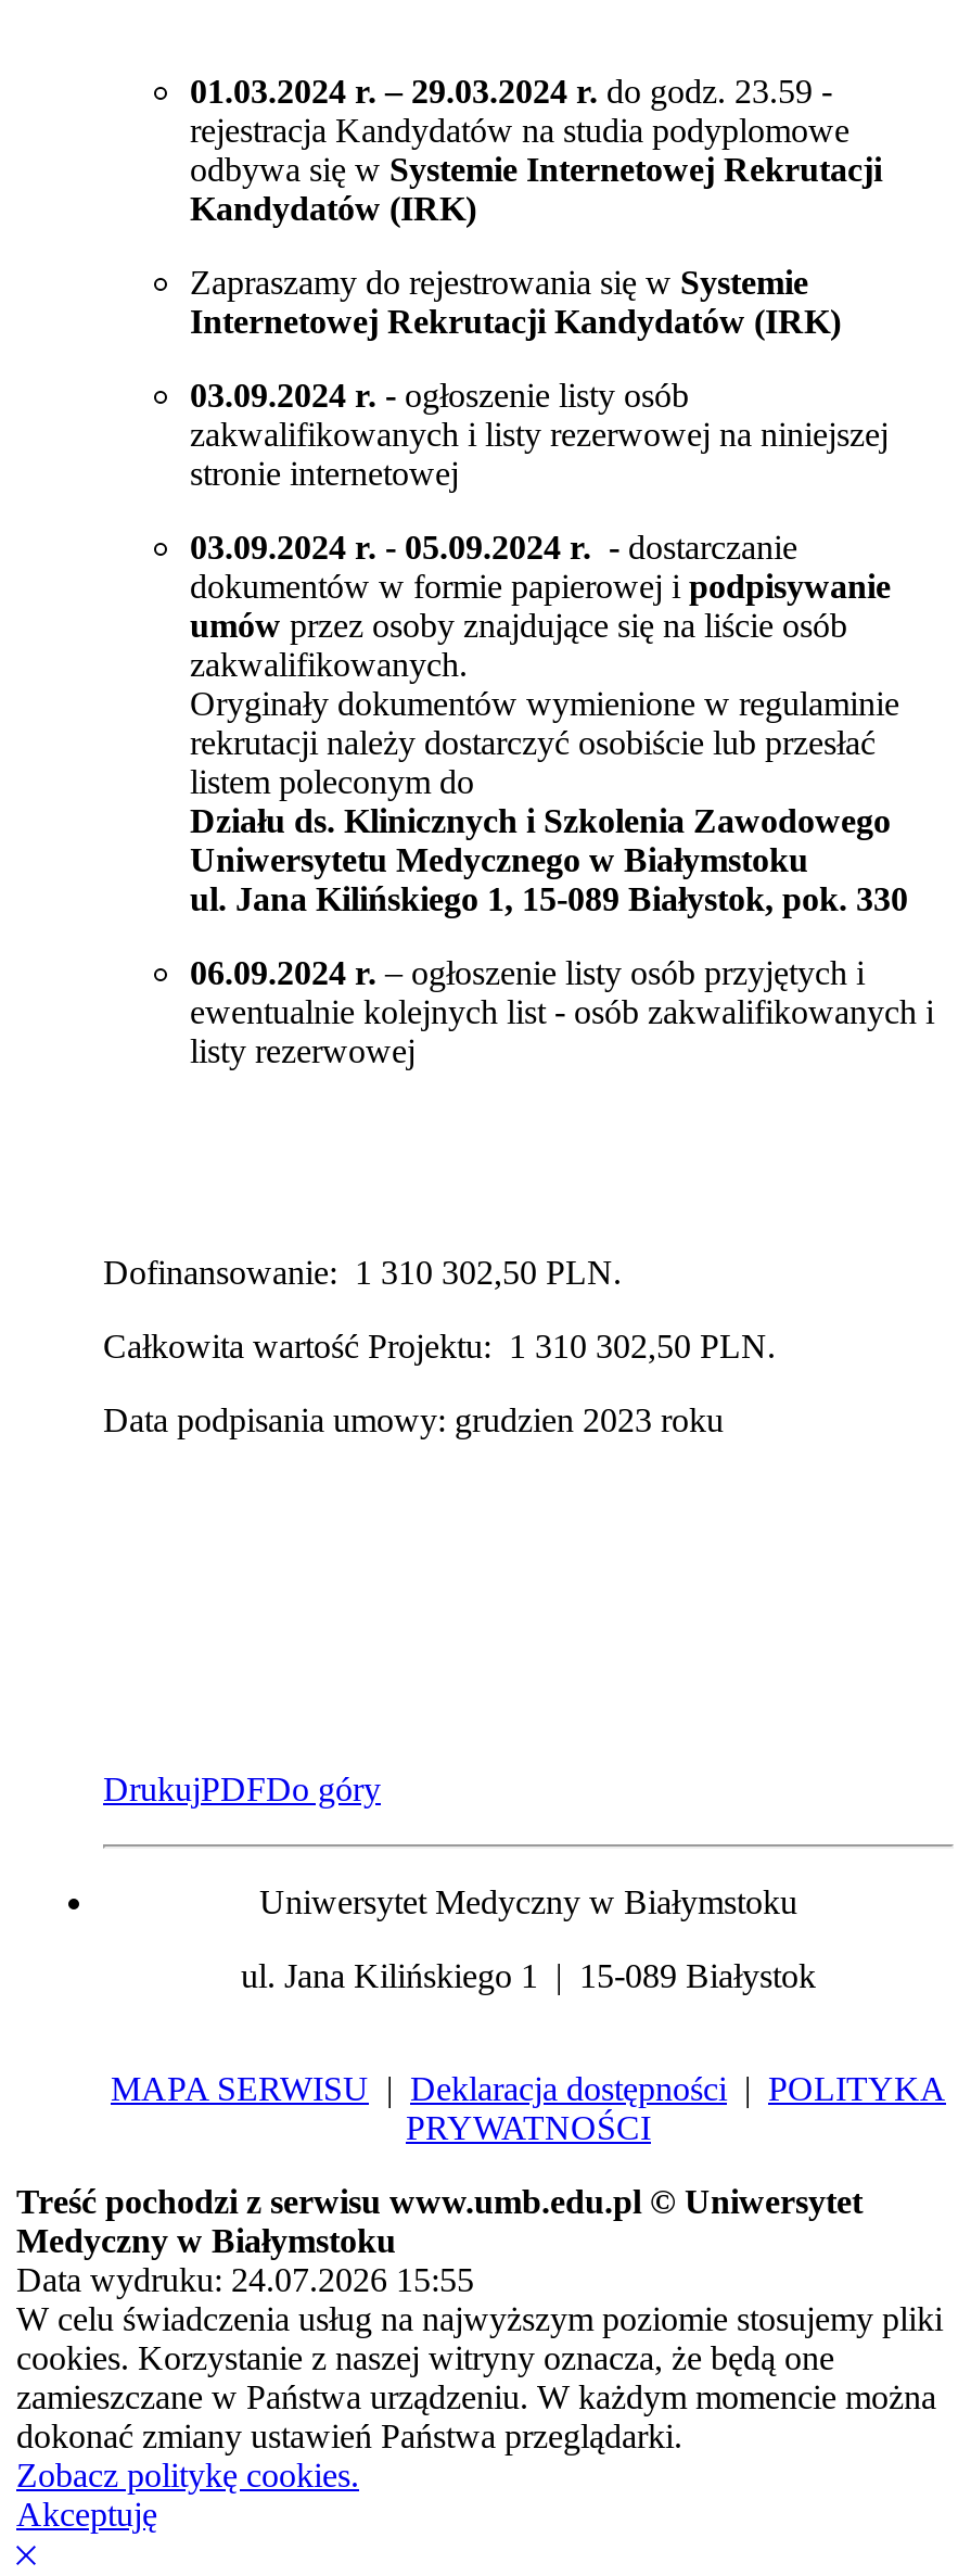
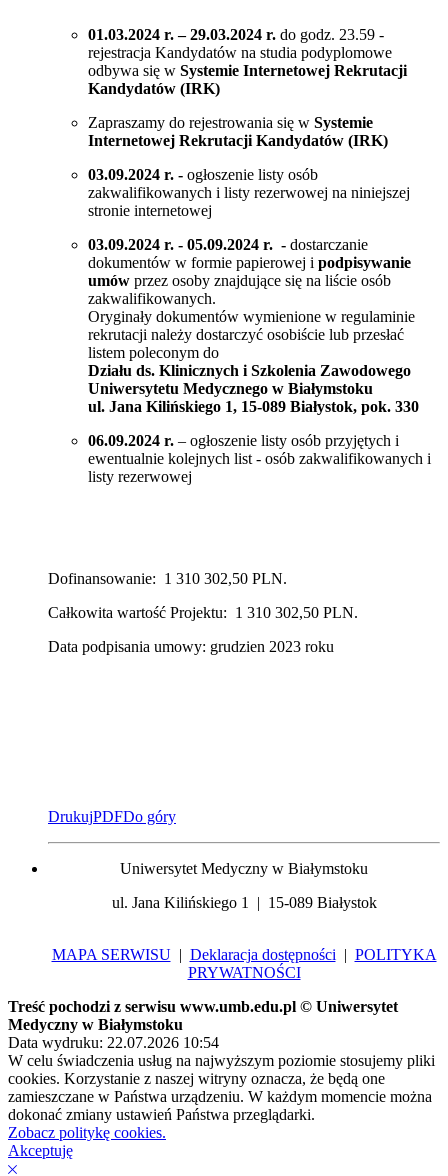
[16,2260,474,2297] Data wydruku: 24.07.2026 15:55 -> [8,1033,219,1050] Data wydruku: 22.07.2026 10:54

